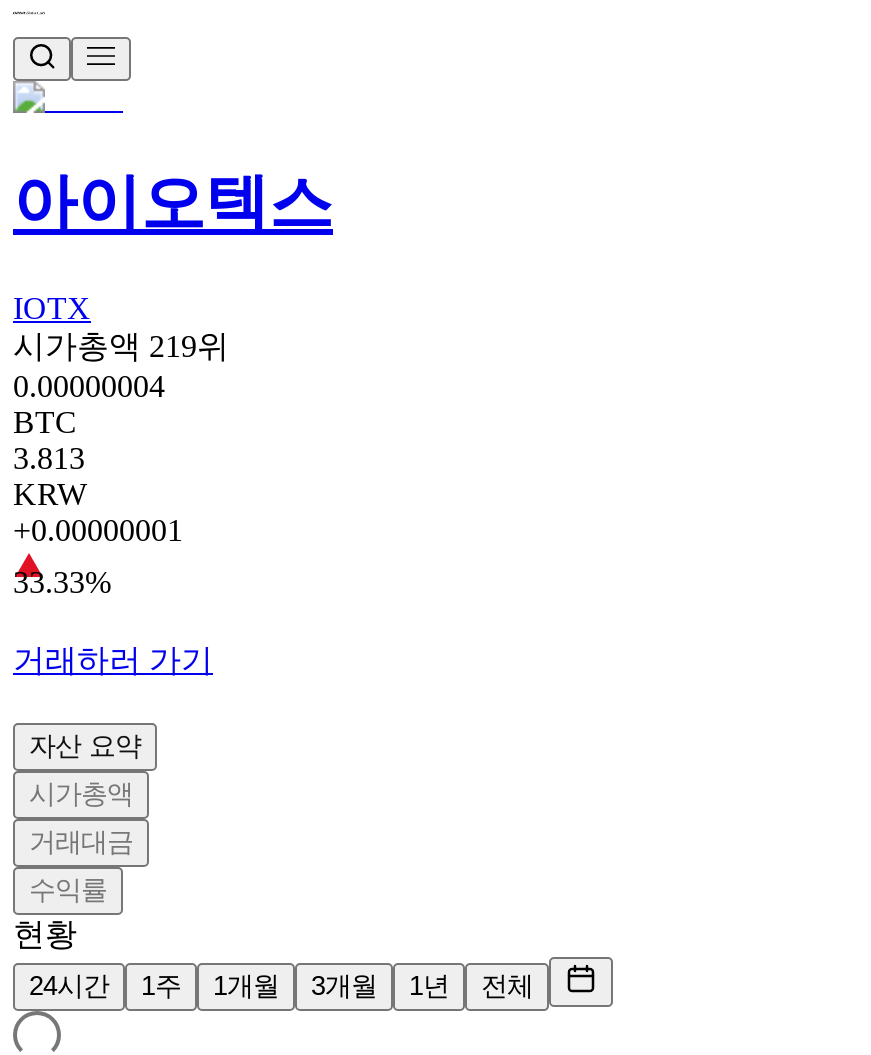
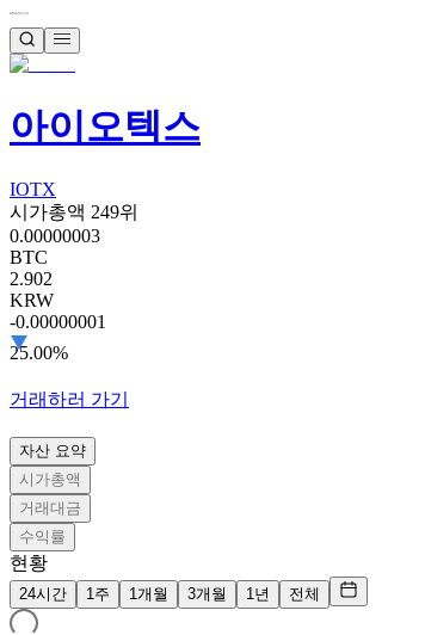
[13,329,229,363] 시가총액 219위 -> [10,202,138,222] 시가총액 249위
[13,369,165,403] 0.00000004 -> [10,226,100,246] 0.00000003
[13,441,85,475] 3.813 -> [10,269,53,289] 2.902
[13,513,183,547] +0.00000001 -> [10,312,106,332] -0.00000001
[13,565,111,599] 33.33% -> [10,343,68,363] 25.00%

